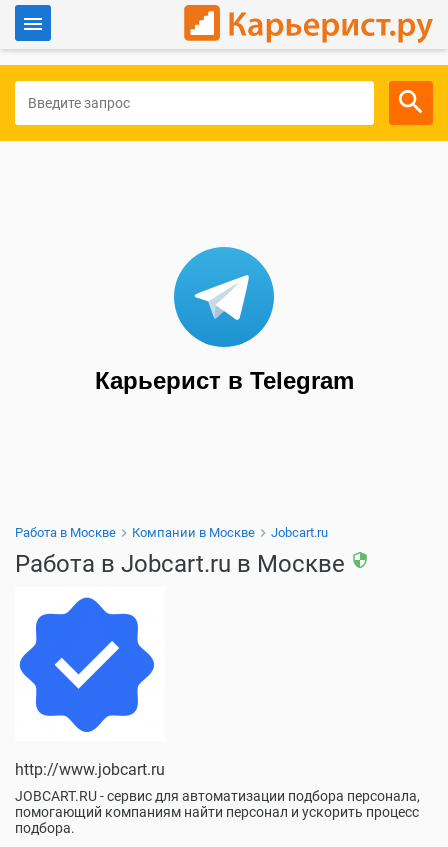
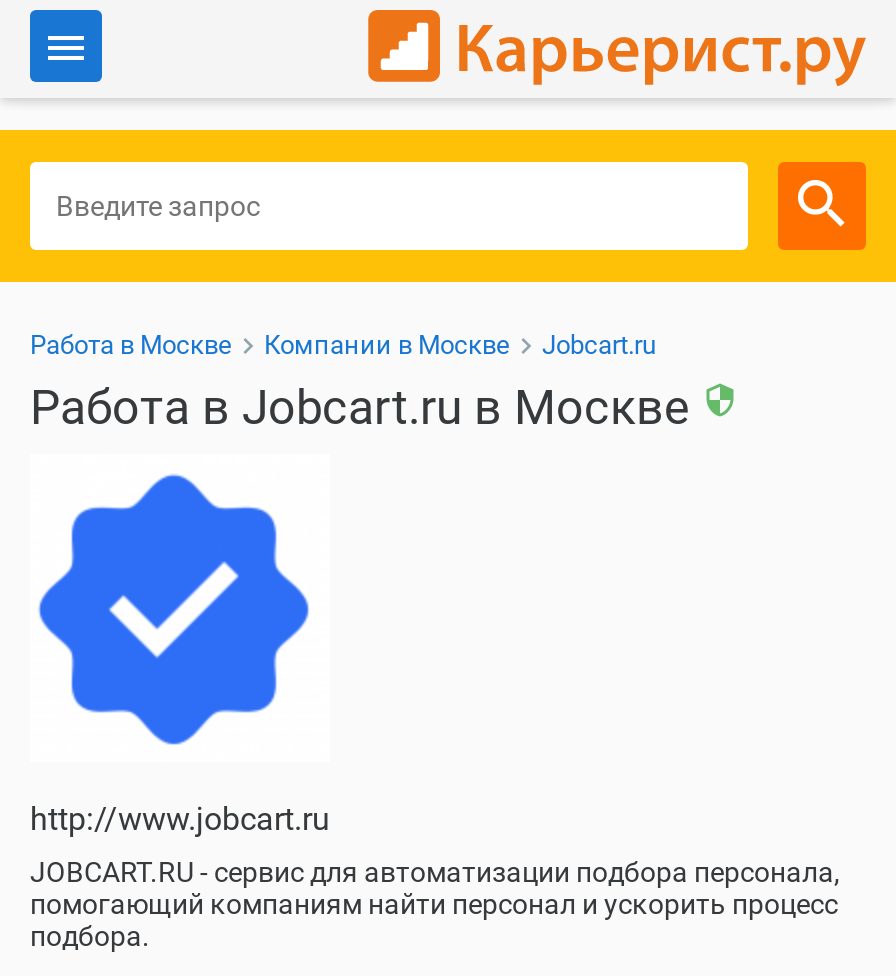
[94,246,353,394] [image] | Карьерист в Telegram -> none

